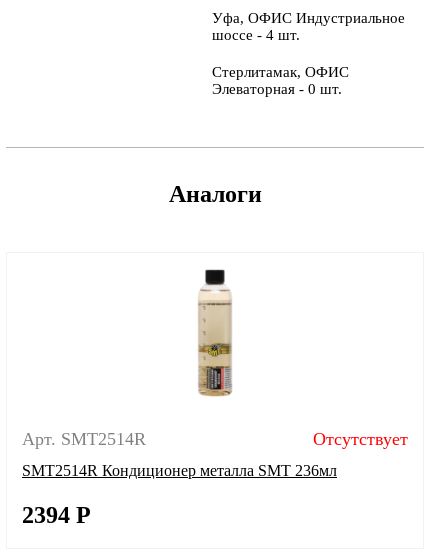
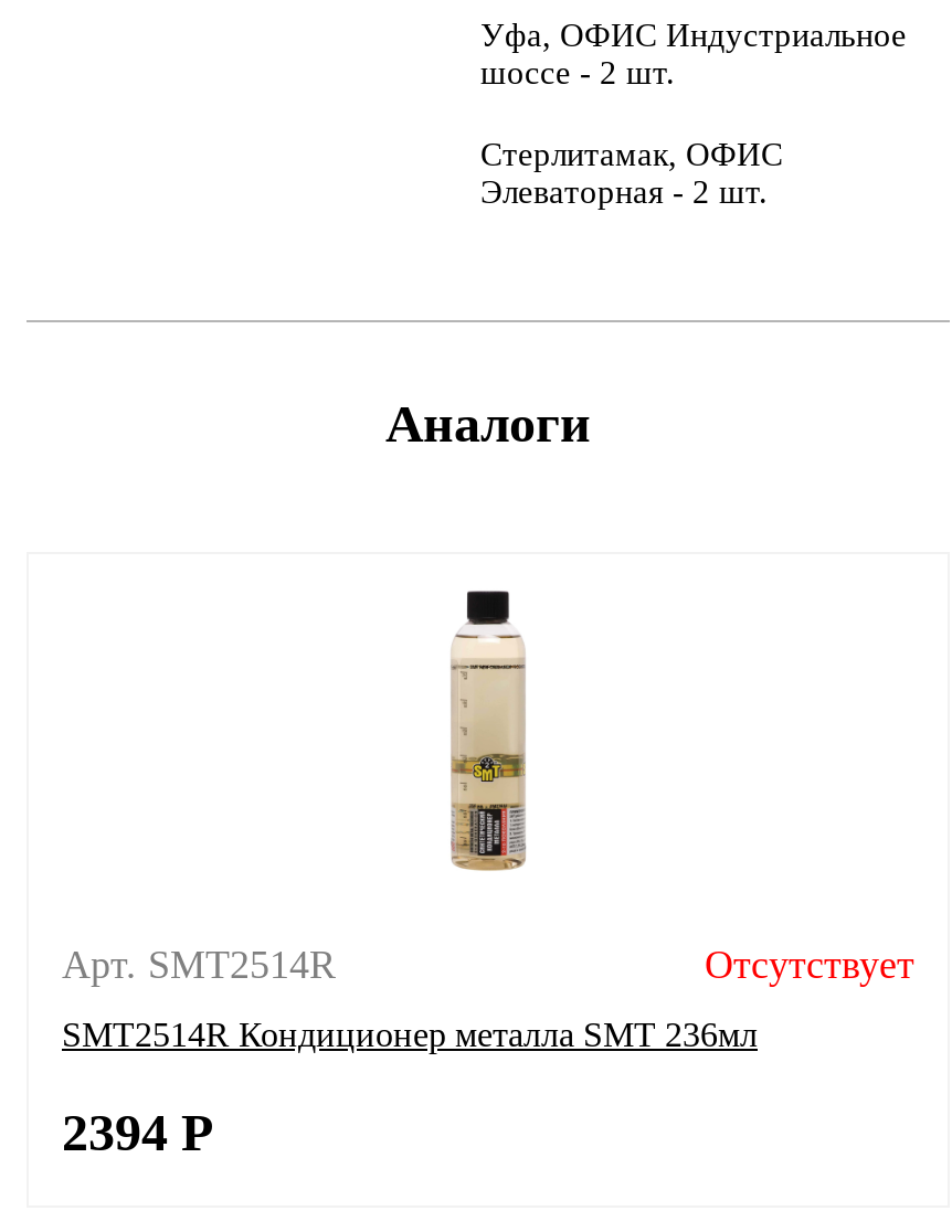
[211,27,299,43] шоссе - 4 шт. -> [480,55,675,90] шоссе - 2 шт.
[211,81,341,97] Элеваторная - 0 шт. -> [480,174,768,209] Элеваторная - 2 шт.

